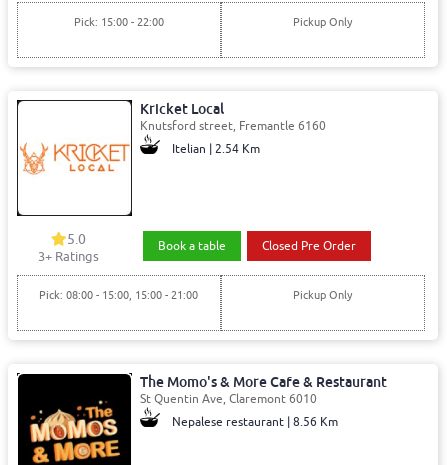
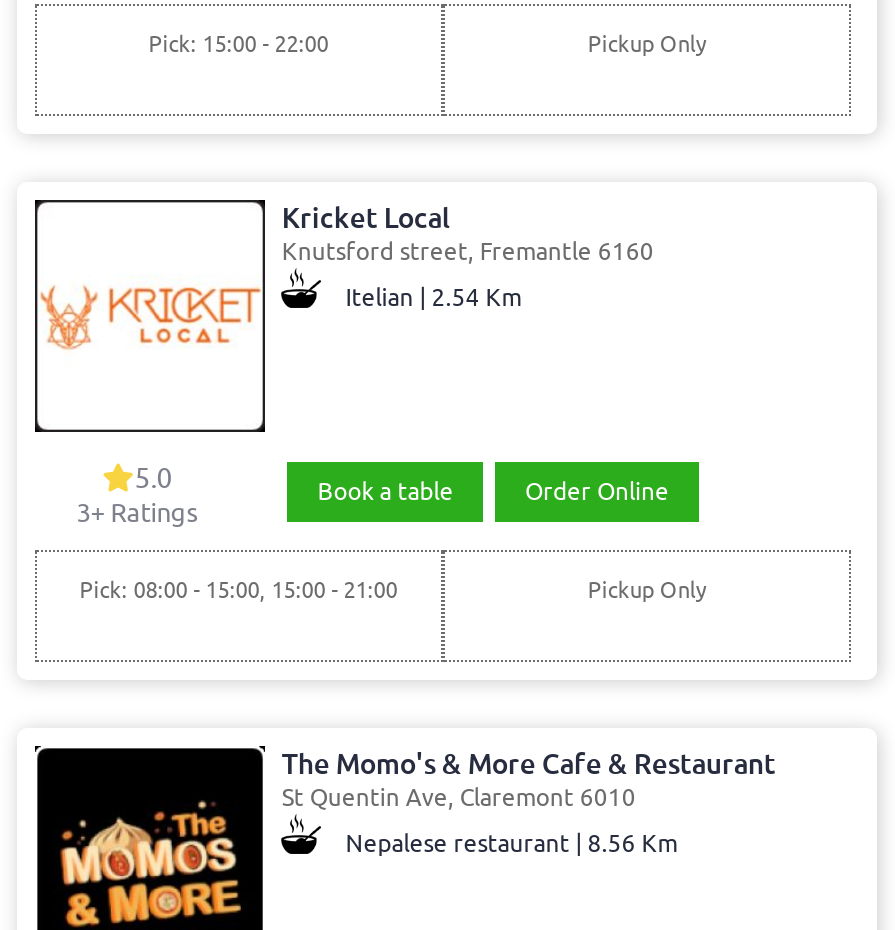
[262,238,356,254] Closed Pre Order -> [525,476,669,508] Order Online

